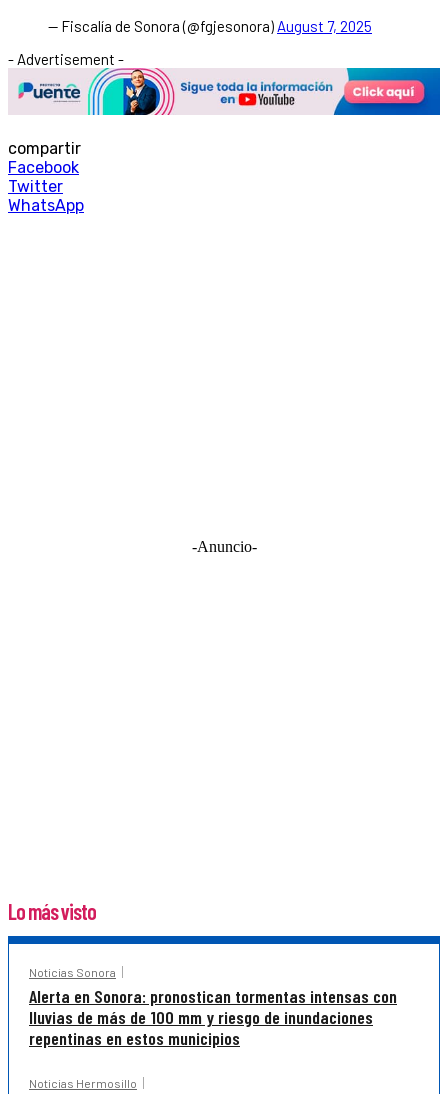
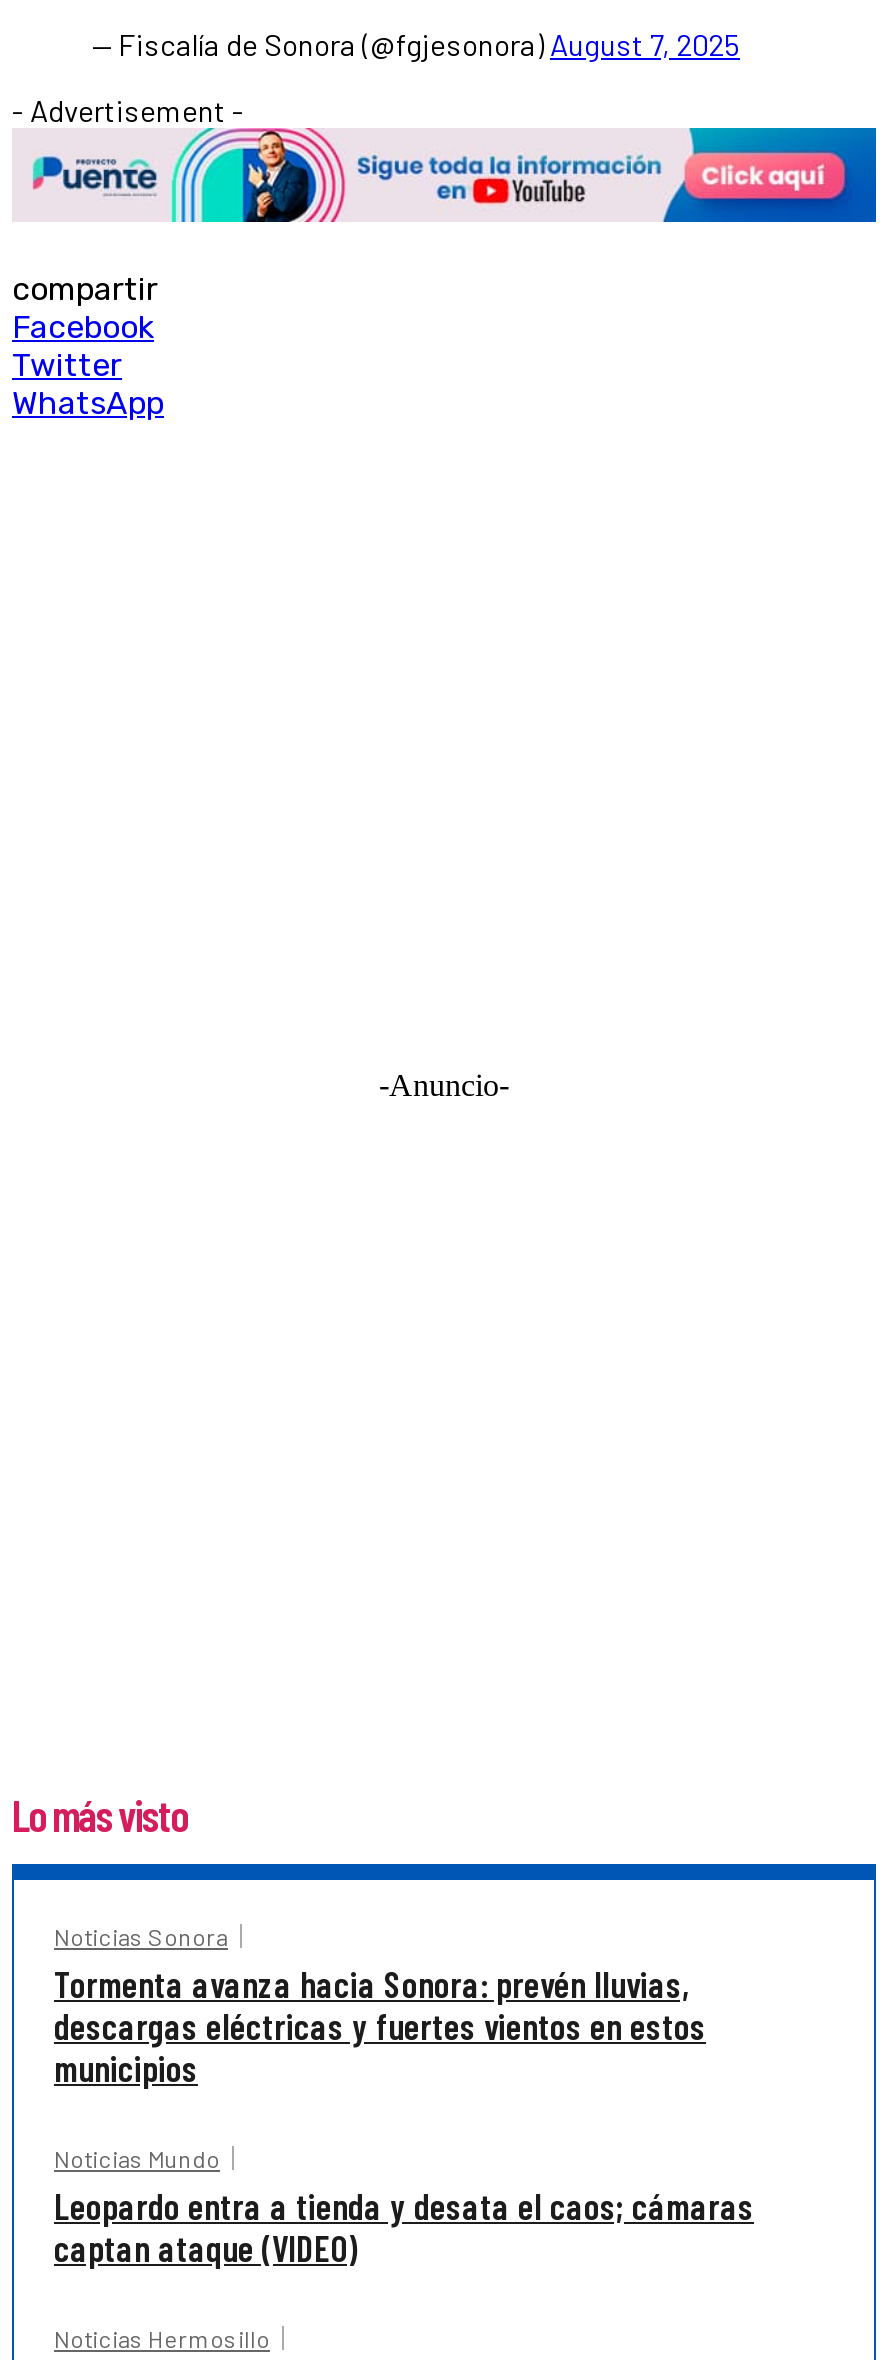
[29,985,397,1049] Alerta en Sonora: pronostican tormentas intensas con | lluvias de más de 100 mm y riesgo de inundaciones | repentinas en estos municipios -> [54,1962,754,2270] Tormenta avanza hacia Sonora: prevén lluvias, | descargas eléctricas y fuertes vientos en estos | municipios | Noticias Mundo | Leopardo entra a tienda y desata el caos; cámaras | captan ataque (VIDEO)

